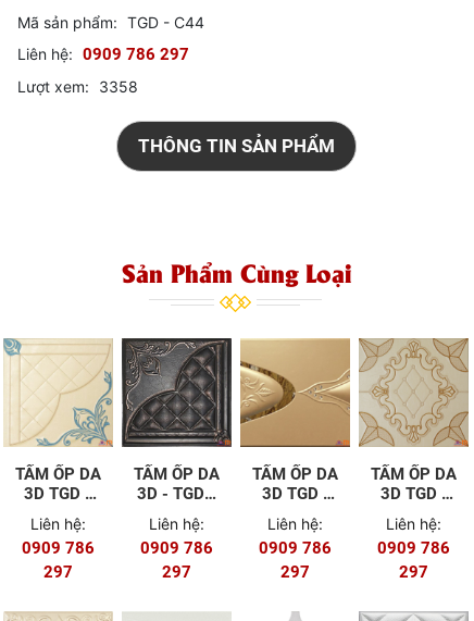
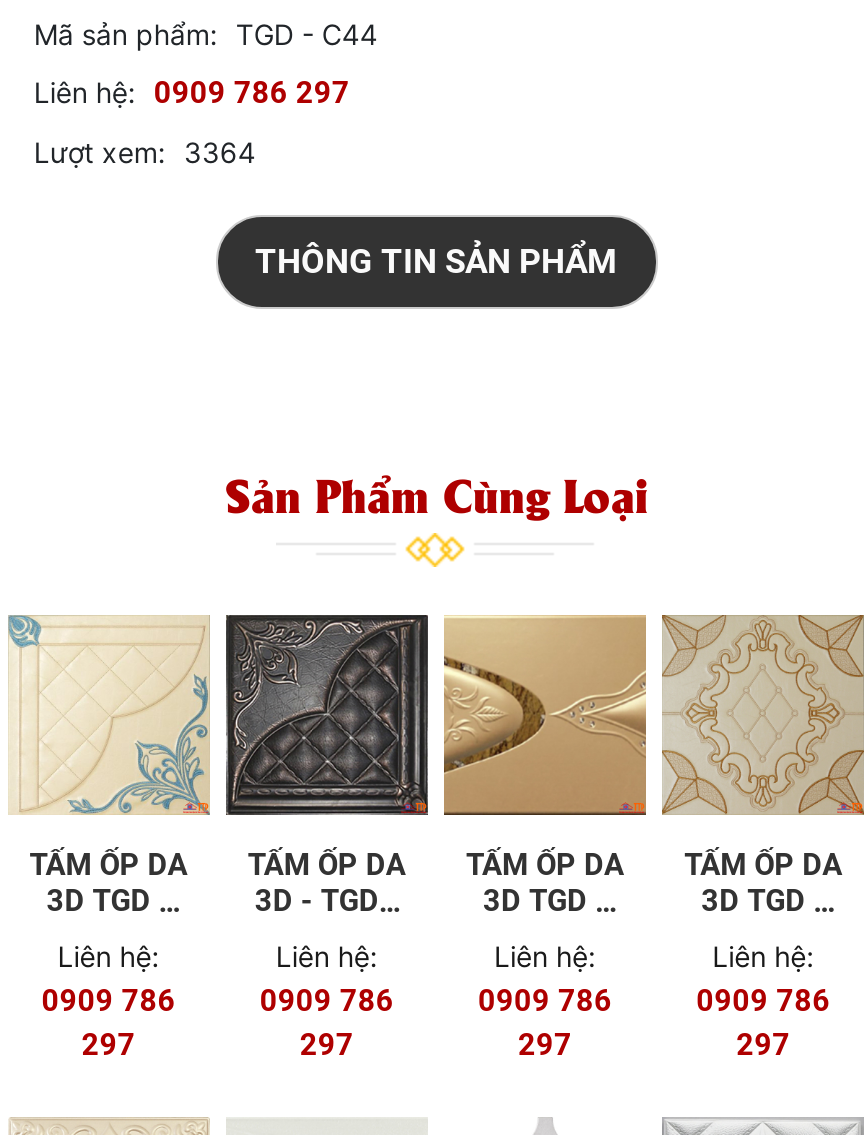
[17,77,138,95] Lượt xem: 3358 -> [34,134,256,168] Lượt xem: 3364

